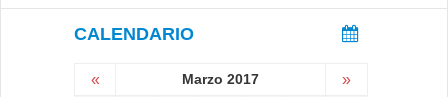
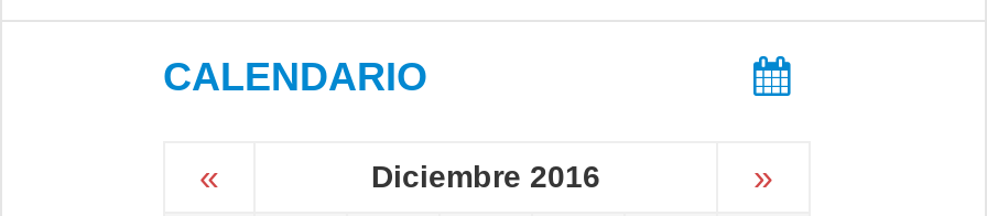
[182,71,259,87] Marzo 2017 -> [371,159,600,194] Diciembre 2016

